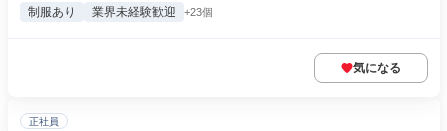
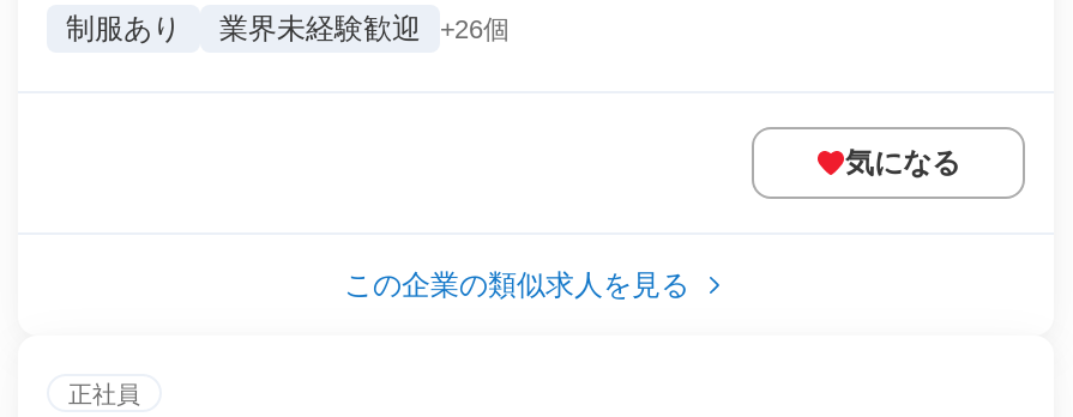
[28,5,213,19] 制服あり 業界未経験歓迎 +23個 -> [66,12,510,46] 制服あり 業界未経験歓迎 +26個
none -> [344,268,689,302] この企業の類似求人を見る

